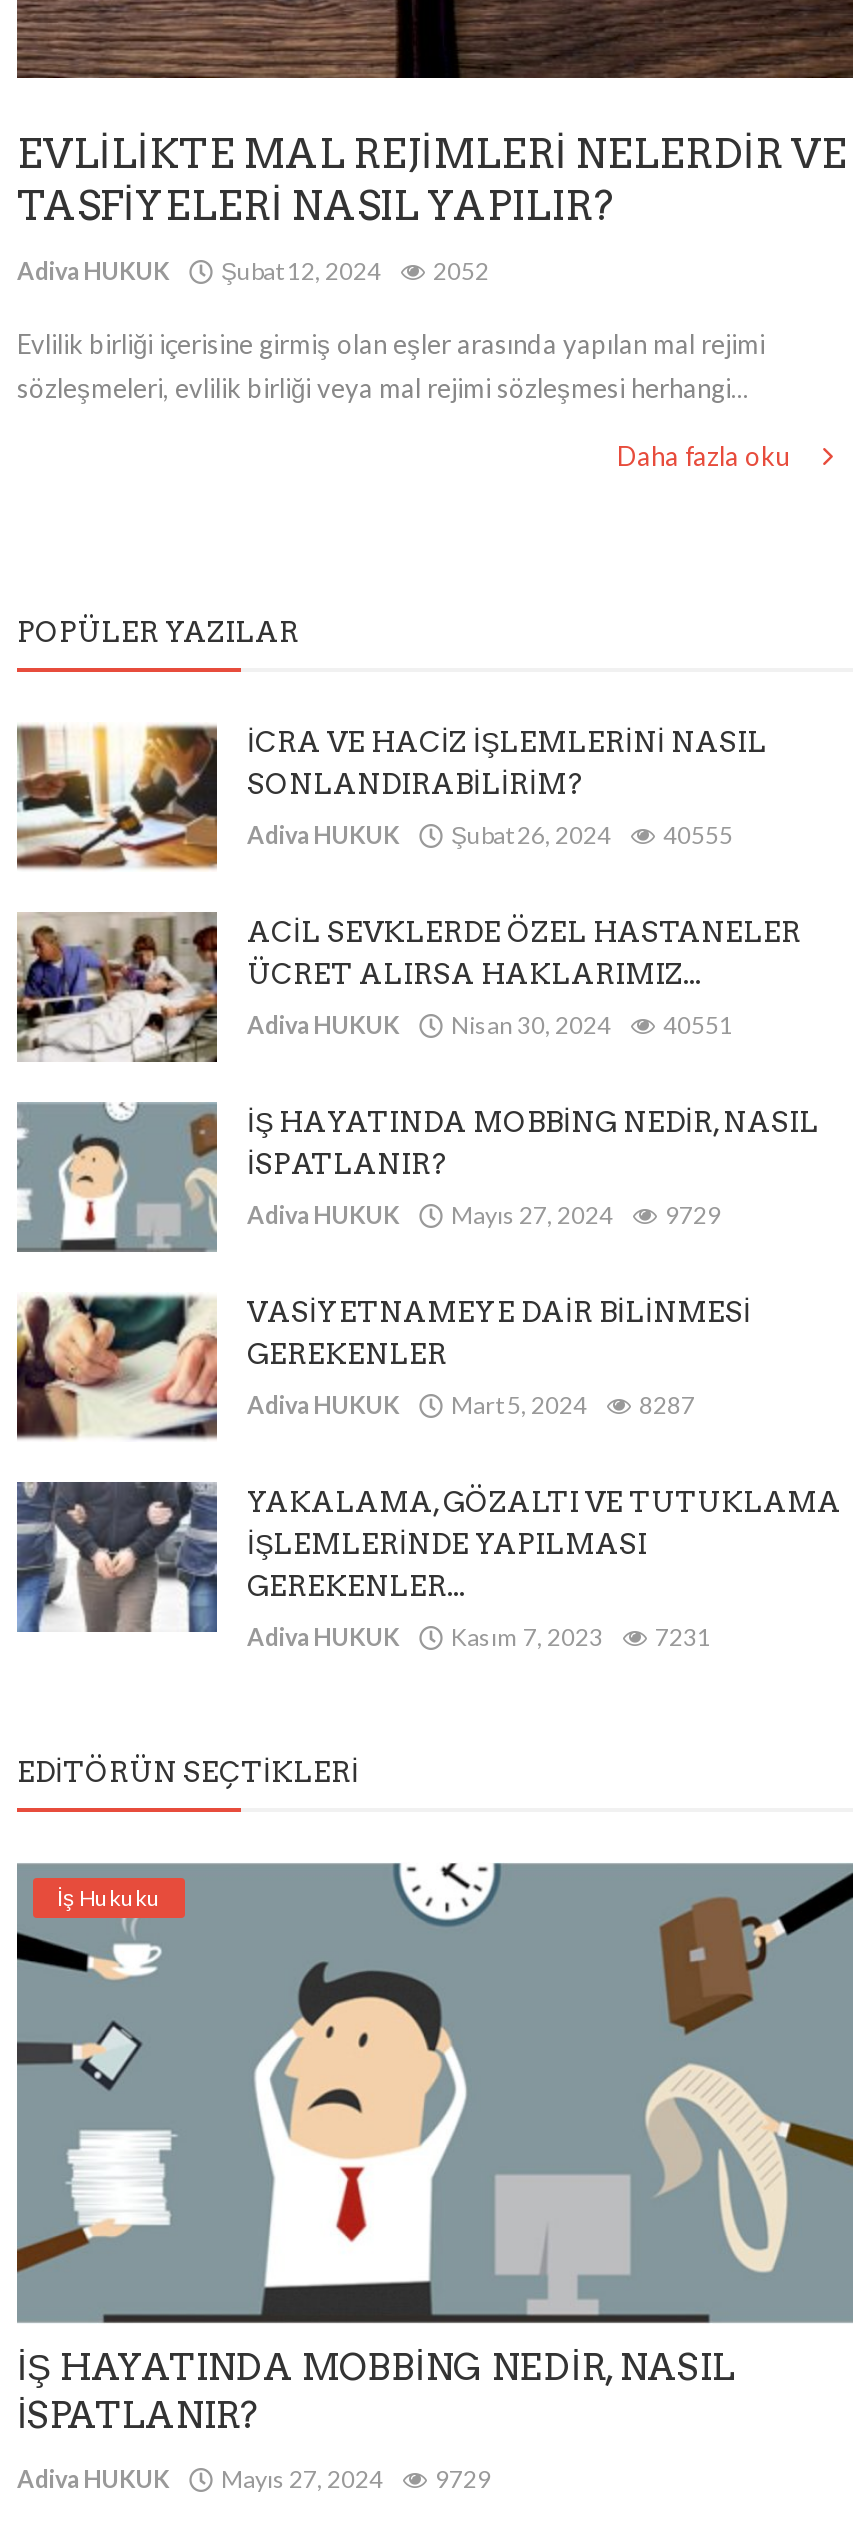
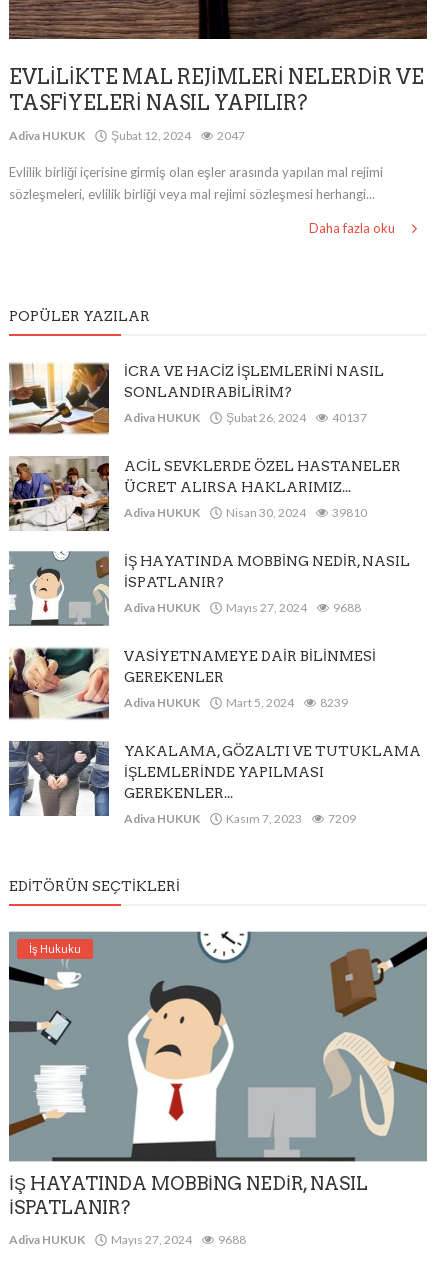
[17,257,489,287] Adiva HUKUK Şubat 12, 2024 2052 -> [9,128,245,143] Adiva HUKUK Şubat 12, 2024 2047
[247,820,733,850] Adiva HUKUK Şubat 26, 2024 40555 -> [124,410,367,425] Adiva HUKUK Şubat 26, 2024 40137
[247,1010,733,1040] Adiva HUKUK Nisan 30, 2024 40551 -> [124,505,367,520] Adiva HUKUK Nisan 30, 2024 39810
[247,1200,721,1230] Adiva HUKUK Mayıs 27, 2024 9729 -> [124,600,361,615] Adiva HUKUK Mayıs 27, 2024 9688
[247,1390,695,1420] Adiva HUKUK Mart 5, 2024 8287 -> [124,695,348,710] Adiva HUKUK Mart 5, 2024 8239
[247,1622,711,1652] Adiva HUKUK Kasım 7, 2023 7231 -> [124,811,356,826] Adiva HUKUK Kasım 7, 2023 7209
[17,2465,491,2495] Adiva HUKUK Mayıs 27, 2024 9729 -> [9,1232,246,1247] Adiva HUKUK Mayıs 27, 2024 9688

